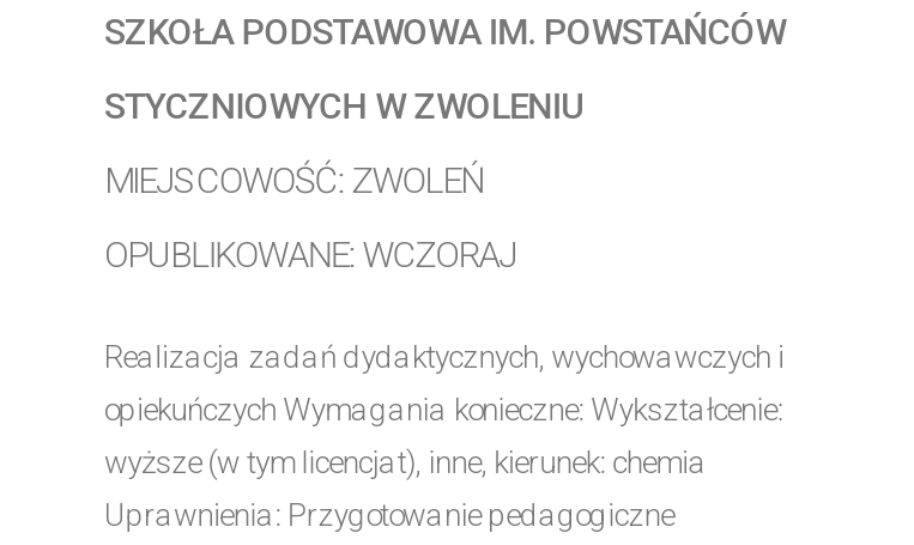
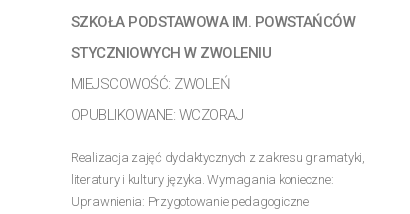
[104,339,784,480] Realizacja zadań dydaktycznych, wychowawczych i | opiekuńczych Wymagania konieczne: Wykształcenie: | wyższe (w tym licencjat), inne, kierunek: chemia -> [71,150,365,187] Realizacja zajęć dydaktycznych z zakresu gramatyki, | literatury i kultury języka. Wymagania konieczne:

